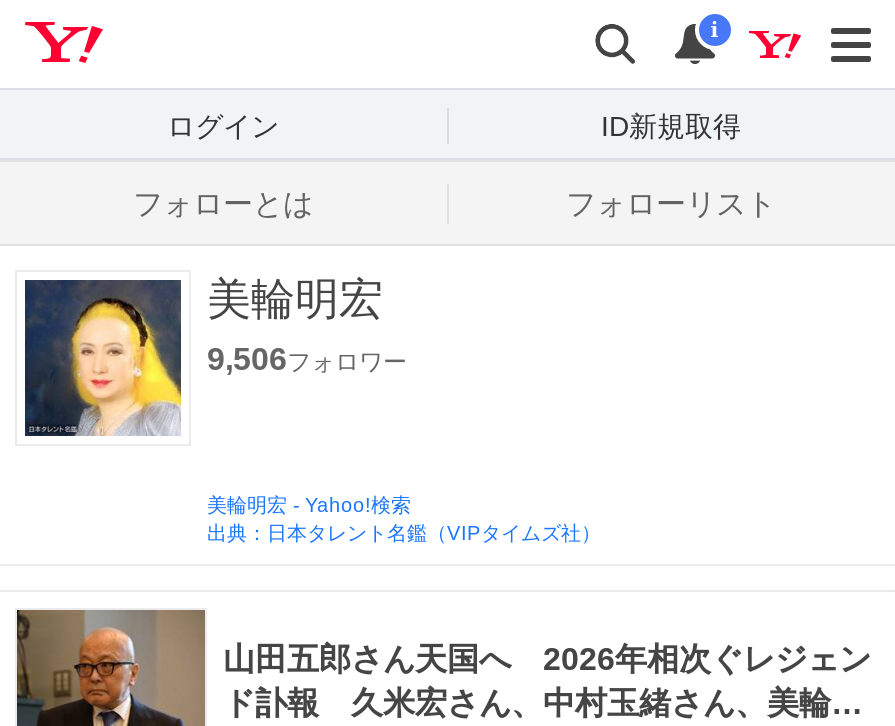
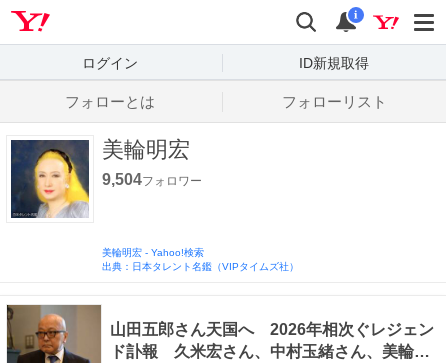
[207,342,407,376] 9,506フォロワー -> [102,171,202,188] 9,504フォロワー

